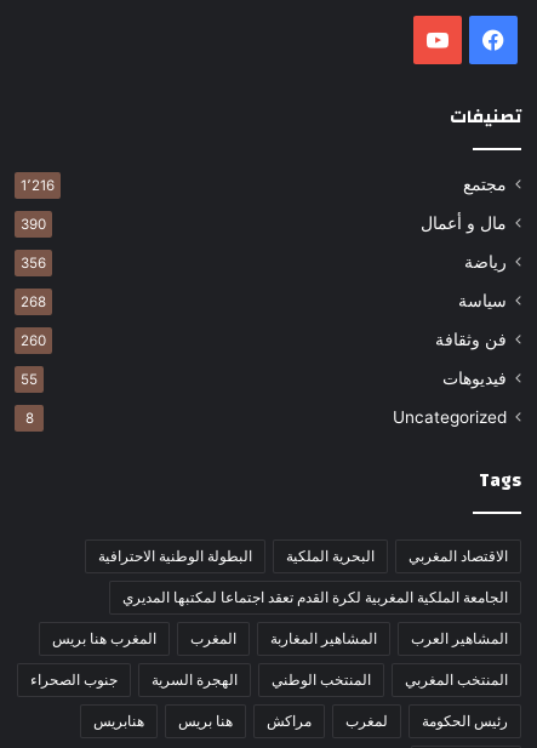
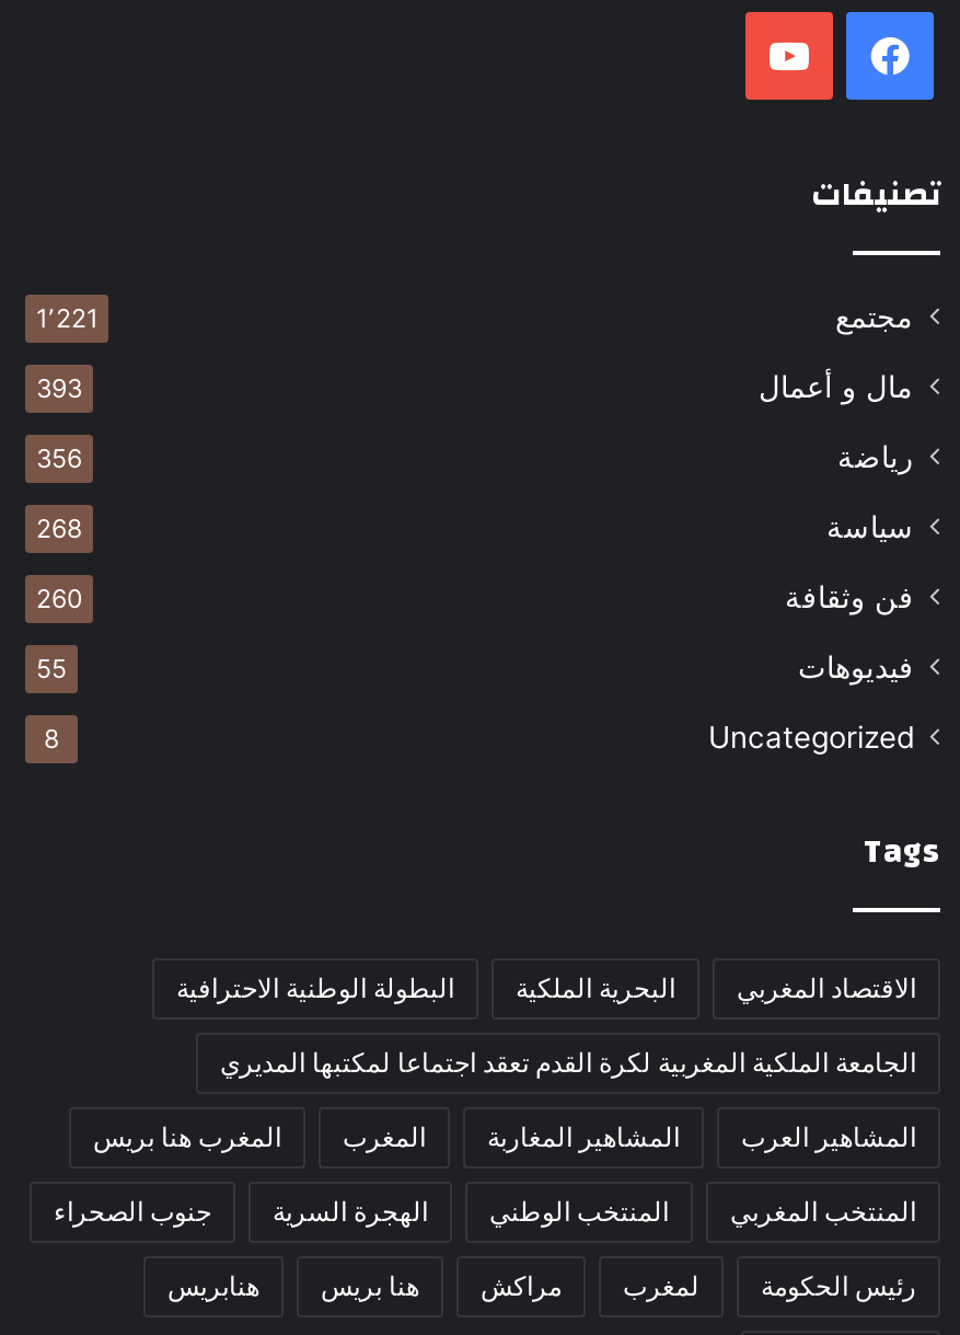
[21,177,55,194] 1٬216 -> [36,304,97,335] 1٬221
[21,216,46,233] 390 -> [36,374,82,405] 393

